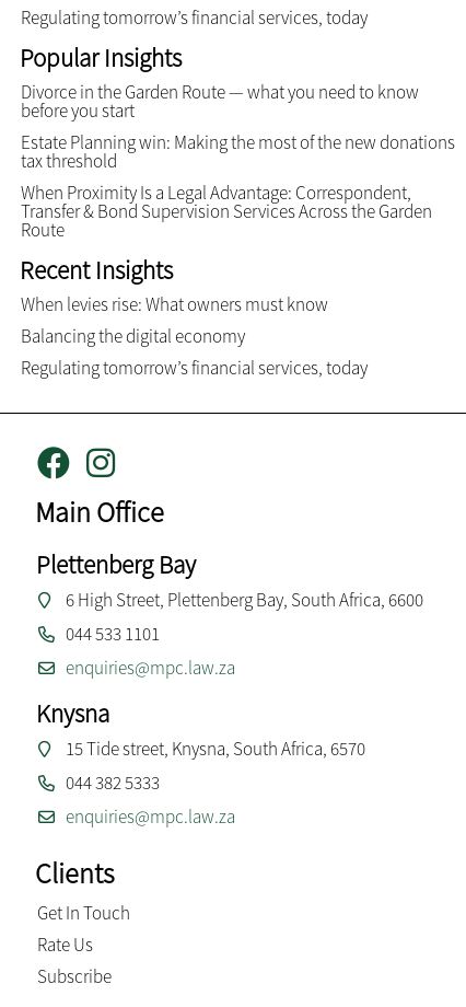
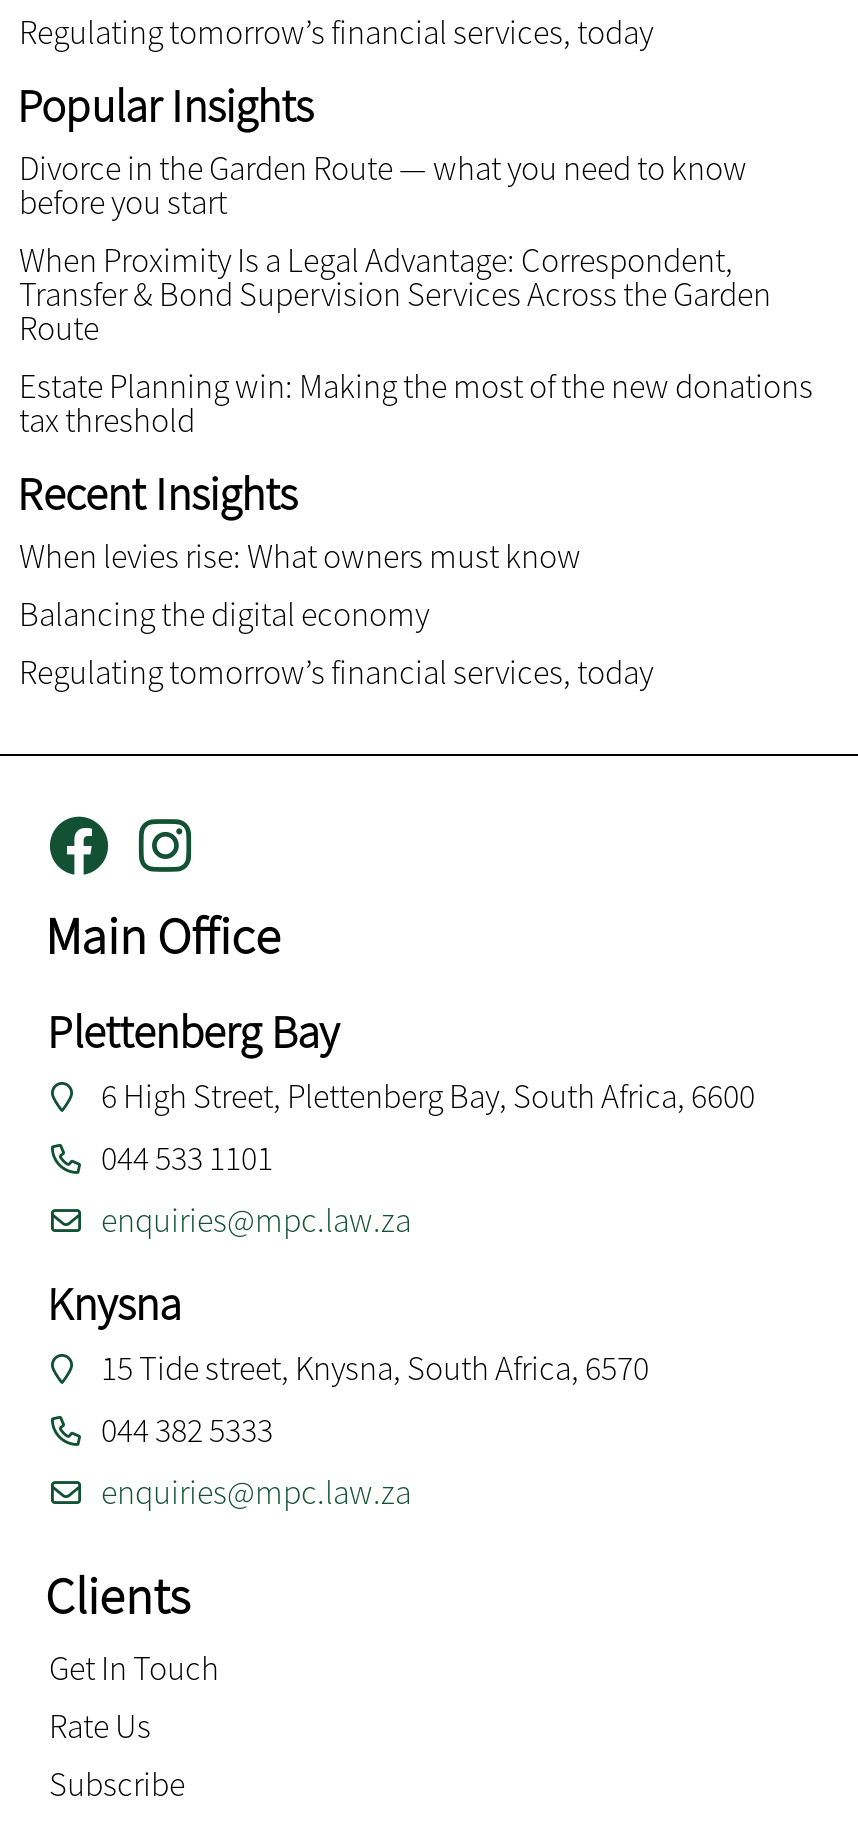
moved [21,130,455,173] -> [19,364,813,442]: Estate Planning win: Making the most of the new donations | tax threshold
moved [21,181,432,242] -> [19,238,771,350]: When Proximity Is a Legal Advantage: Correspondent, | Transfer & Bond Supervision Services Across the Garden | Route

